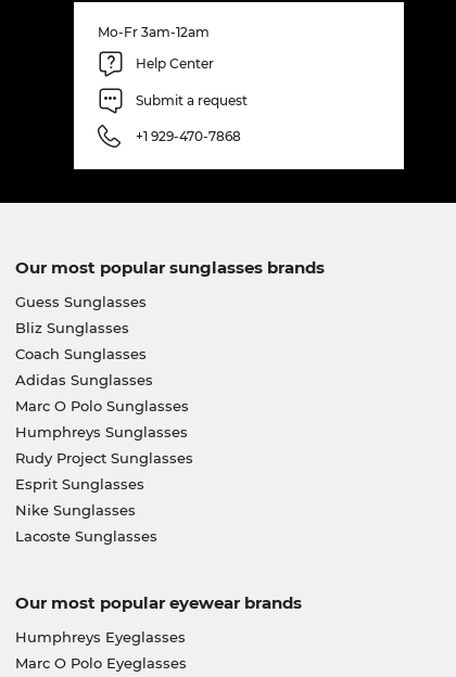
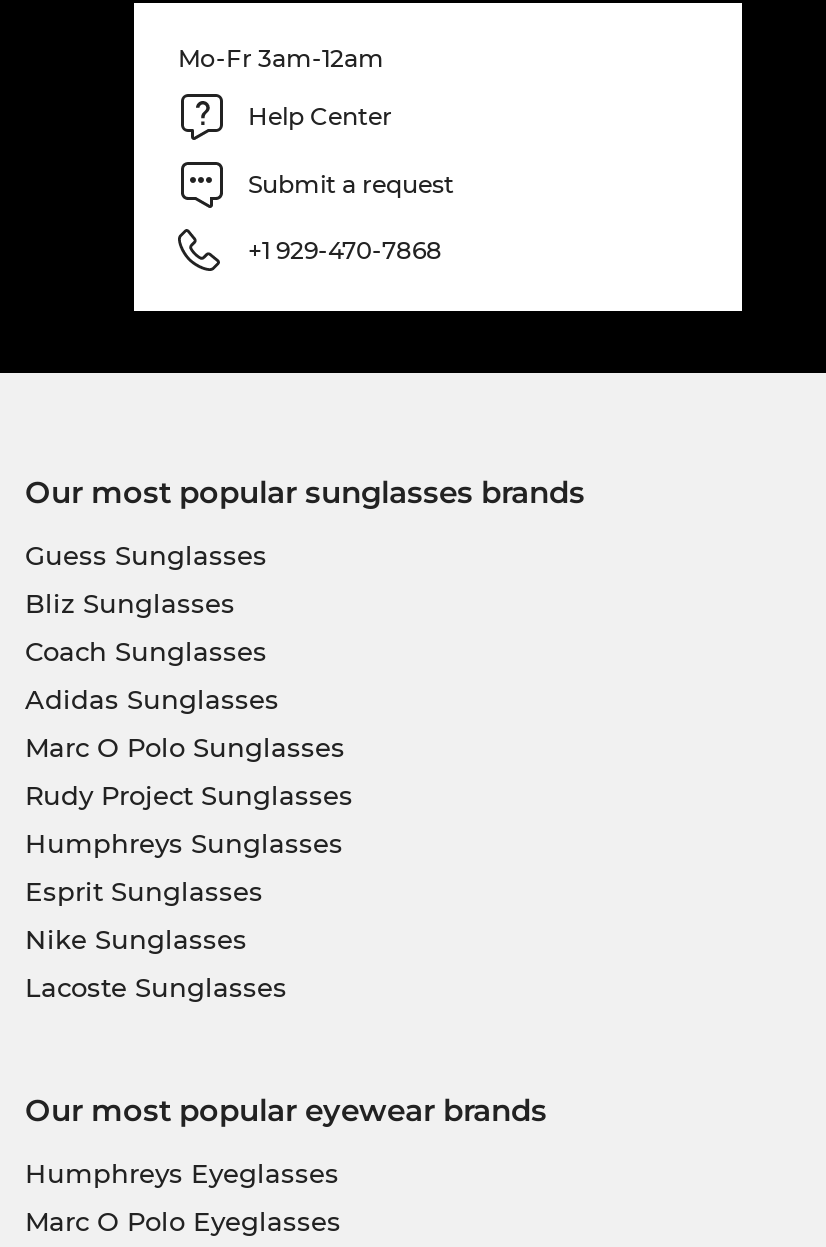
moved [15,423,187,440] -> [25,827,343,859]: Humphreys Sunglasses
moved [15,449,193,466] -> [25,779,353,811]: Rudy Project Sunglasses

